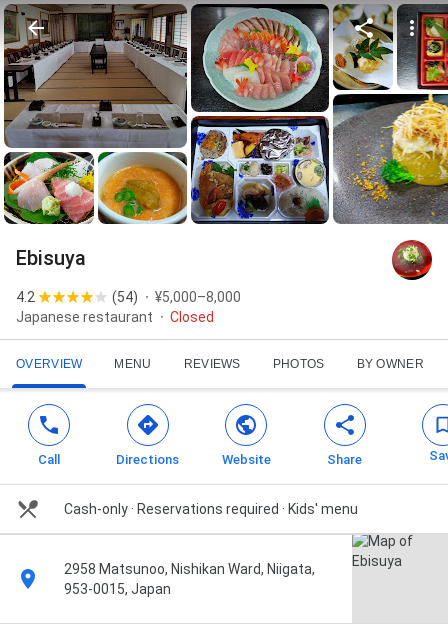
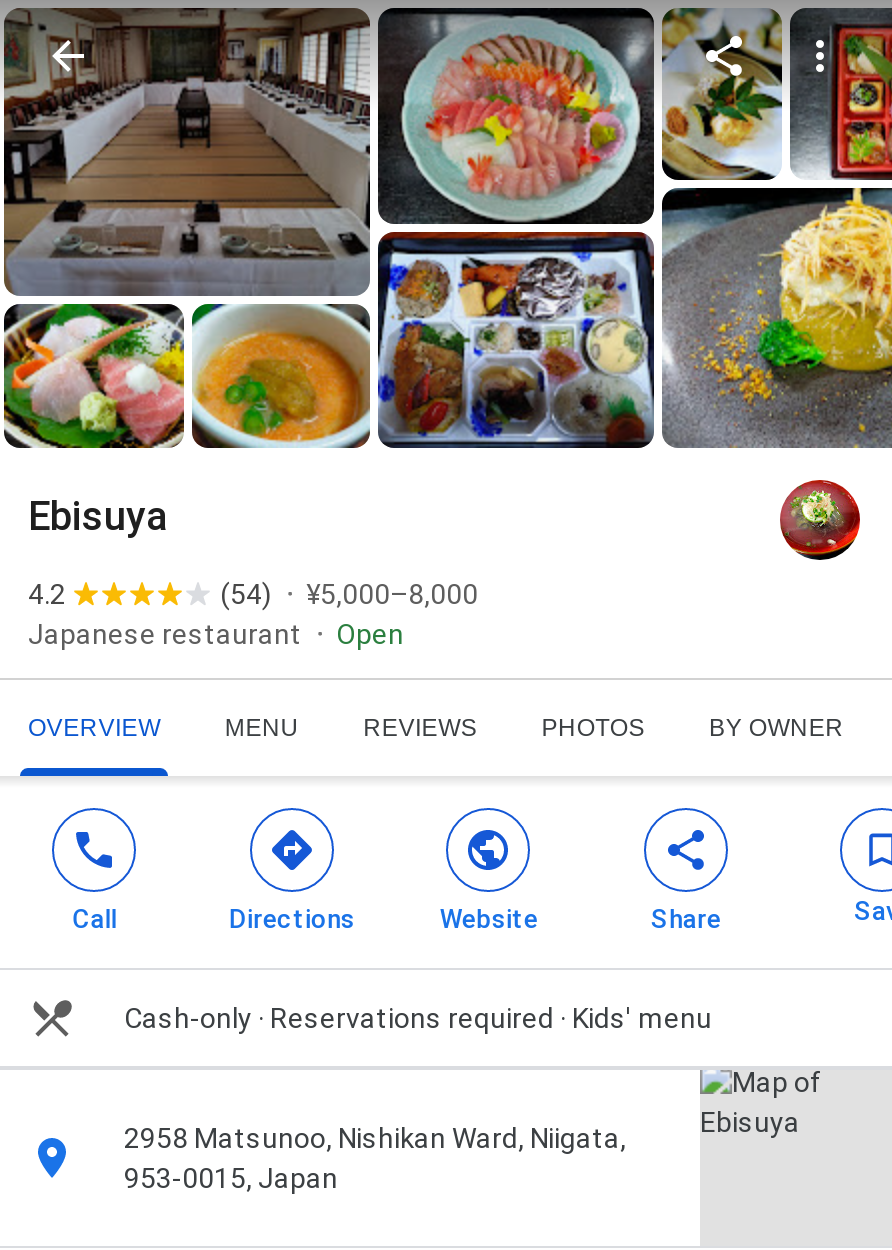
[170,309,214,325] Closed -> [336,618,404,650] Open

